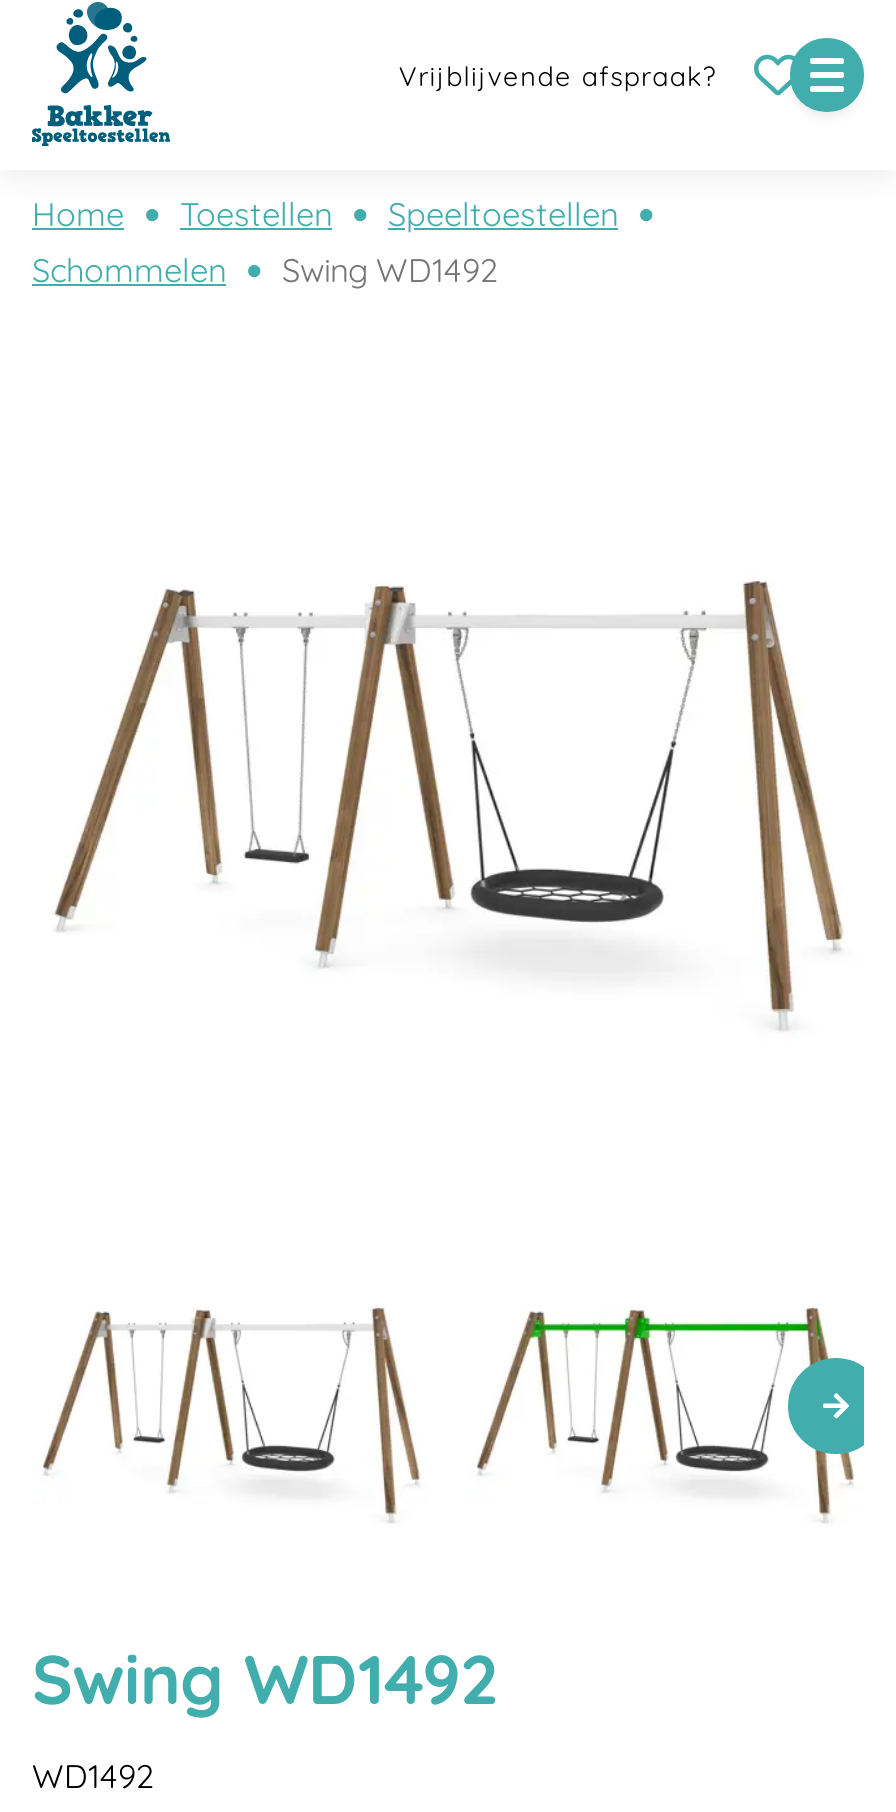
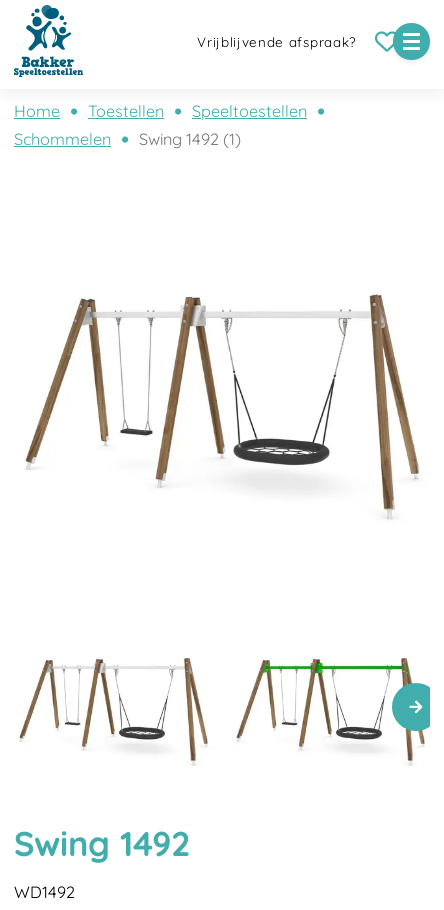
[32,250,498,290] Schommelen Swing WD1492 -> [14,129,241,149] Schommelen Swing 1492 (1)
[32,1636,500,1722] Swing WD1492 -> [14,822,191,865] Swing 1492

